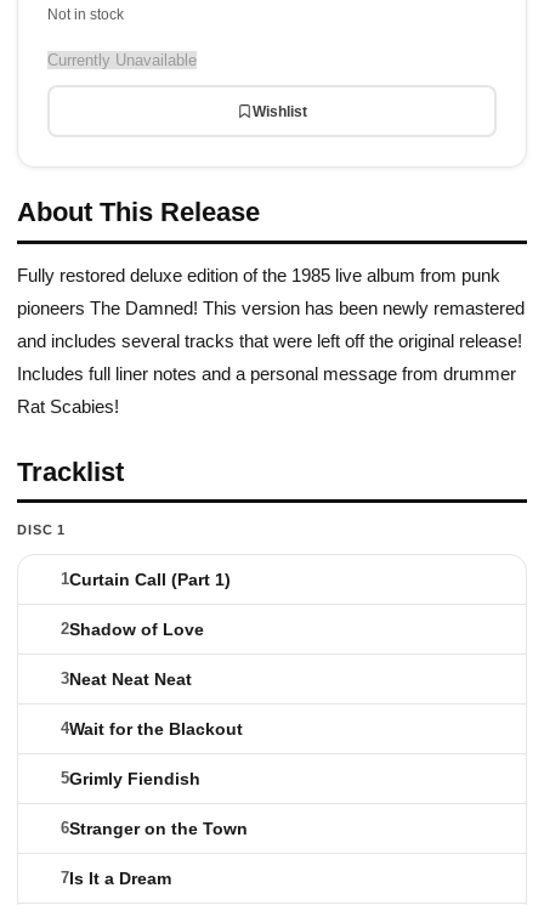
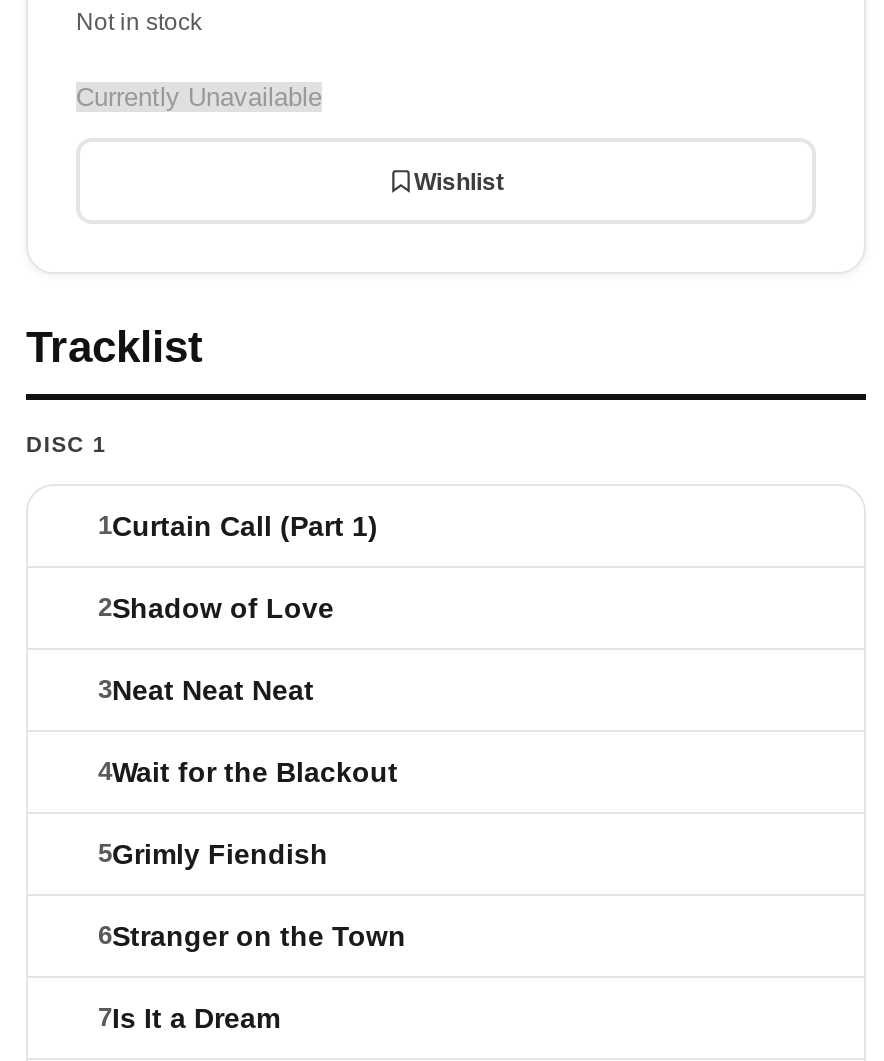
[17,197,525,417] About This Release | Fully restored deluxe edition of the 1985 live album from punk | pioneers The Damned! This version has been newly remastered | and includes several tracks that were left off the original release! | Includes full liner notes and a personal message from drummer | Rat Scabies! -> none

